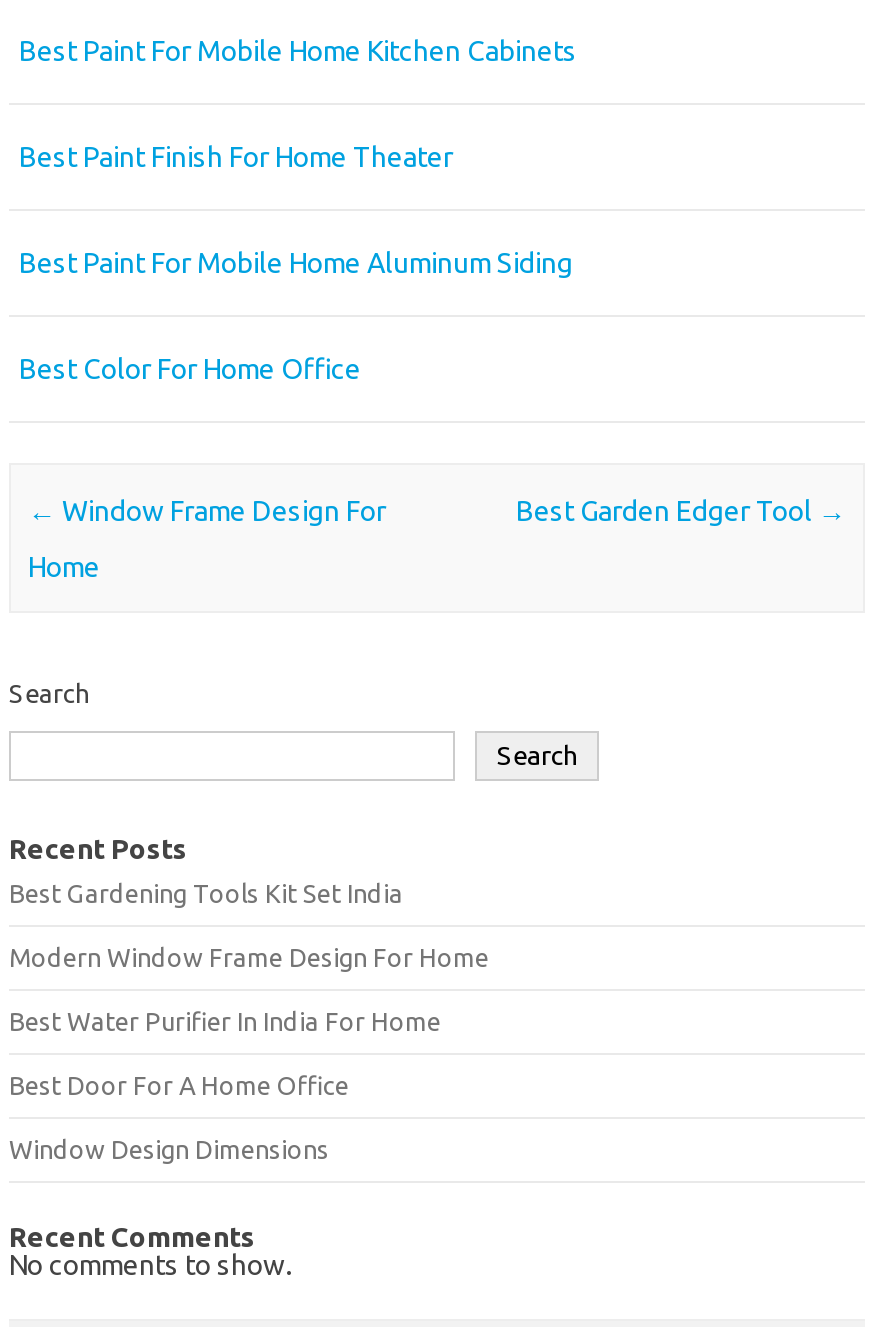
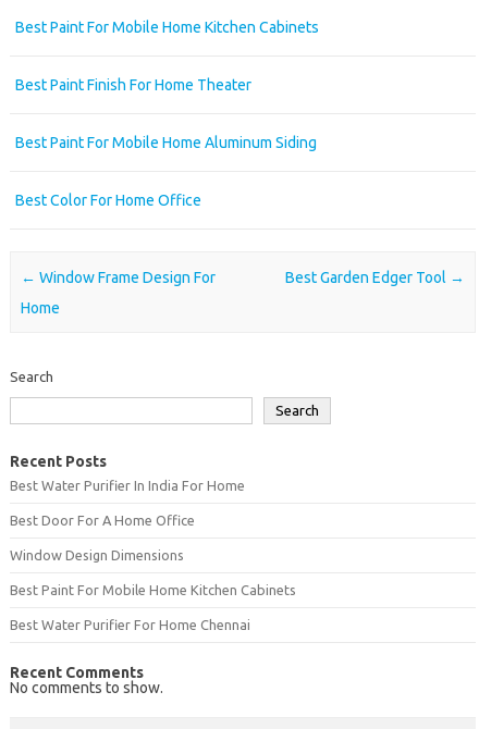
[9,879,489,971] Best Gardening Tools Kit Set India | Modern Window Frame Design For Home -> none
moved [9,1007,441,1163] -> [10,478,245,563]: Best Water Purifier In India For Home | Best Door For A Home Office | Window Design Dimensions
none -> [10,582,296,632] Best Paint For Mobile Home Kitchen Cabinets | Best Water Purifier For Home Chennai

